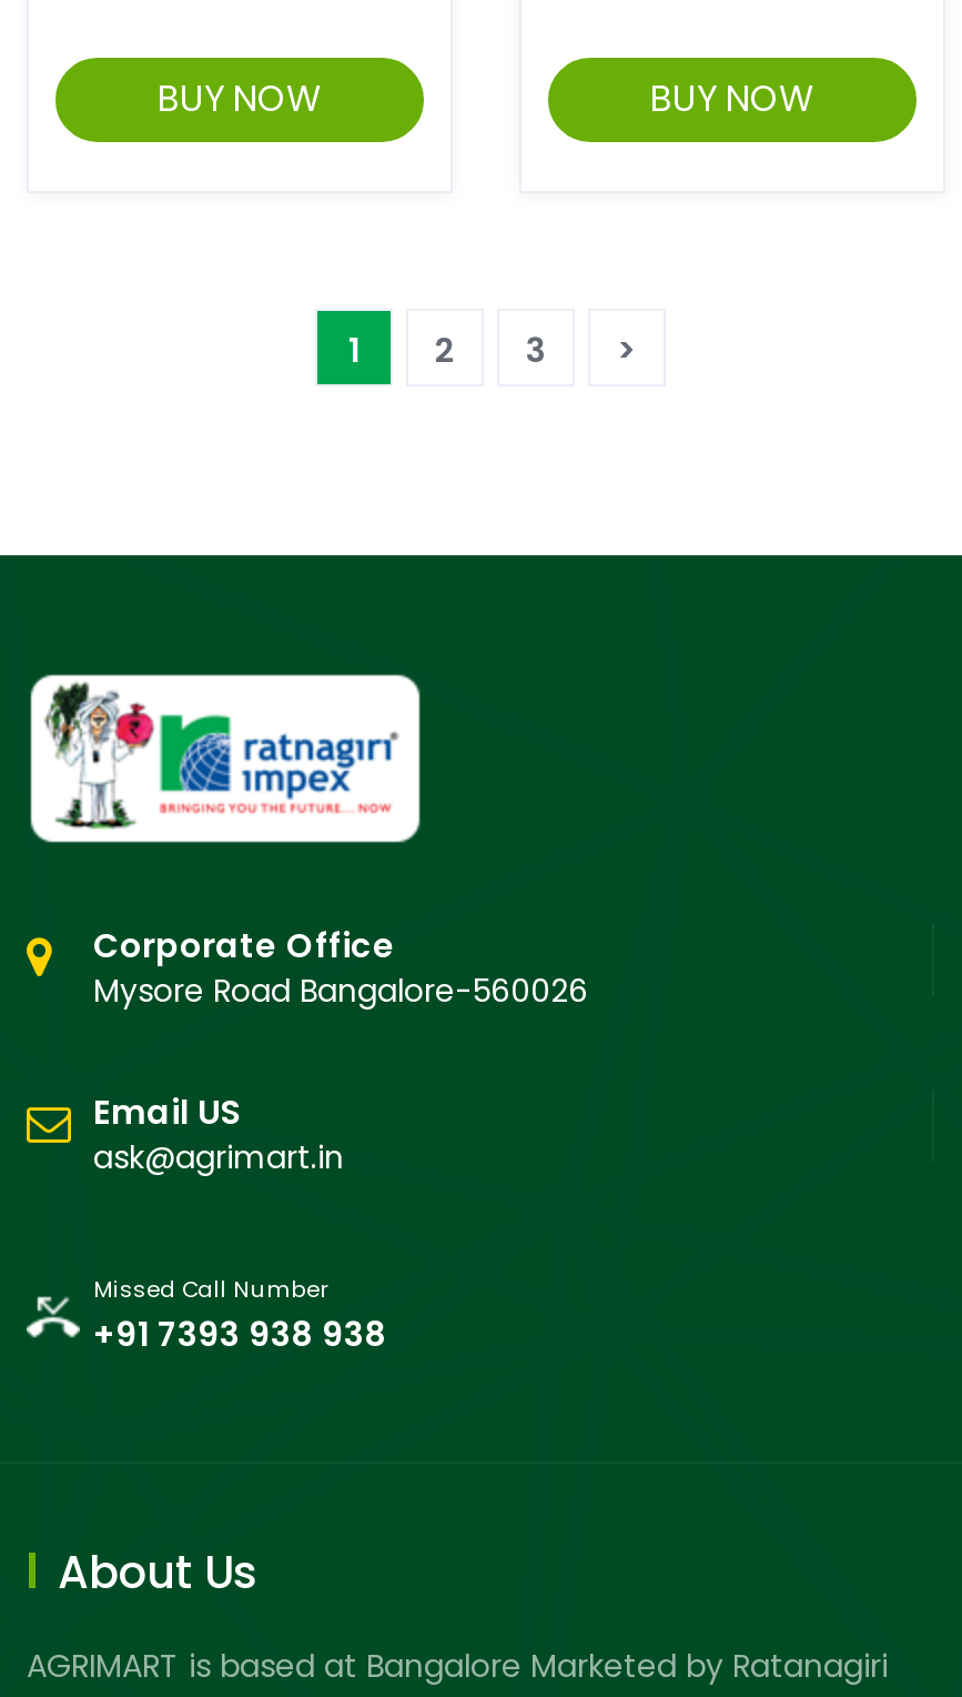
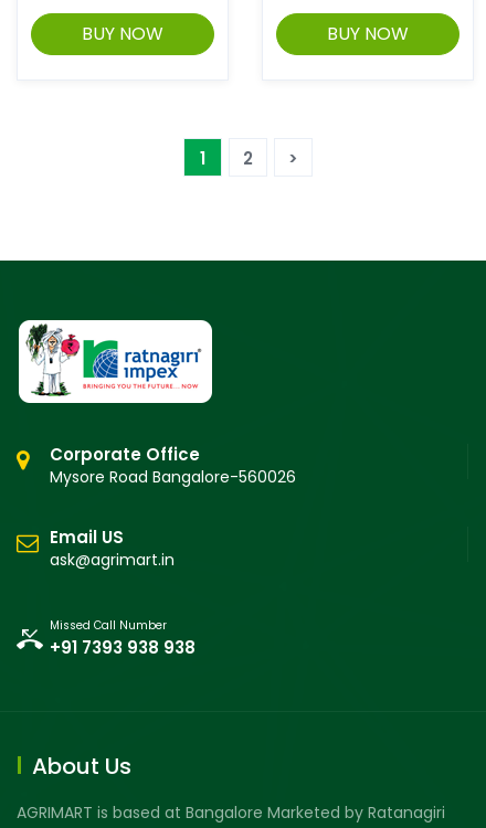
[526,327,546,374] 3 -> none

